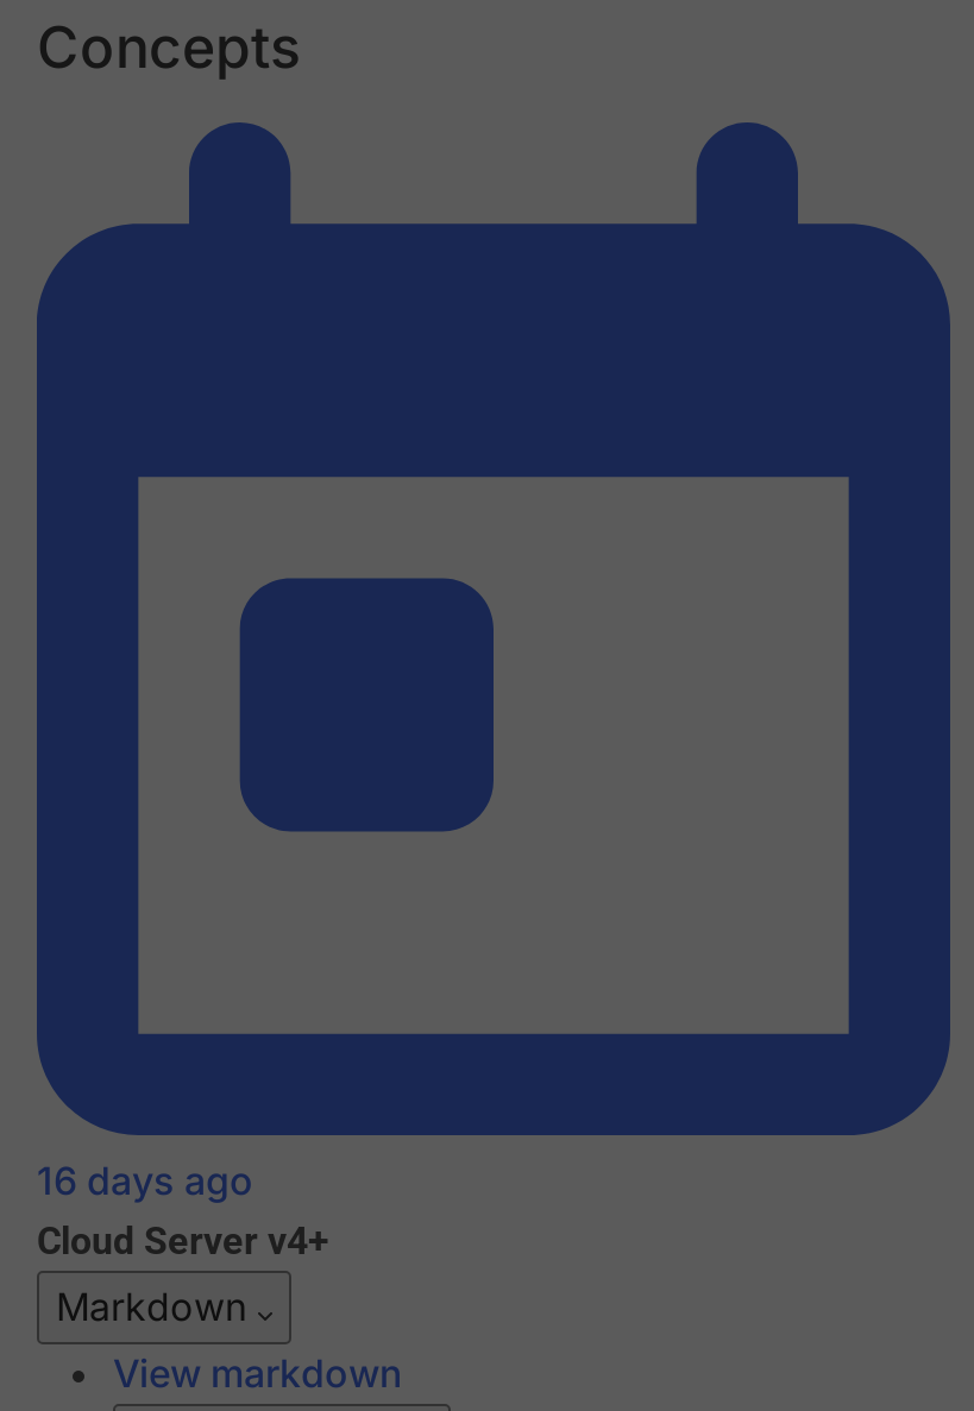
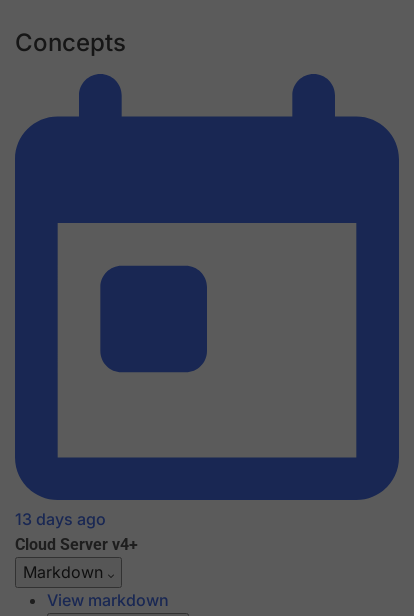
[37,1158,253,1205] 16 days ago -> [15,509,106,529] 13 days ago

